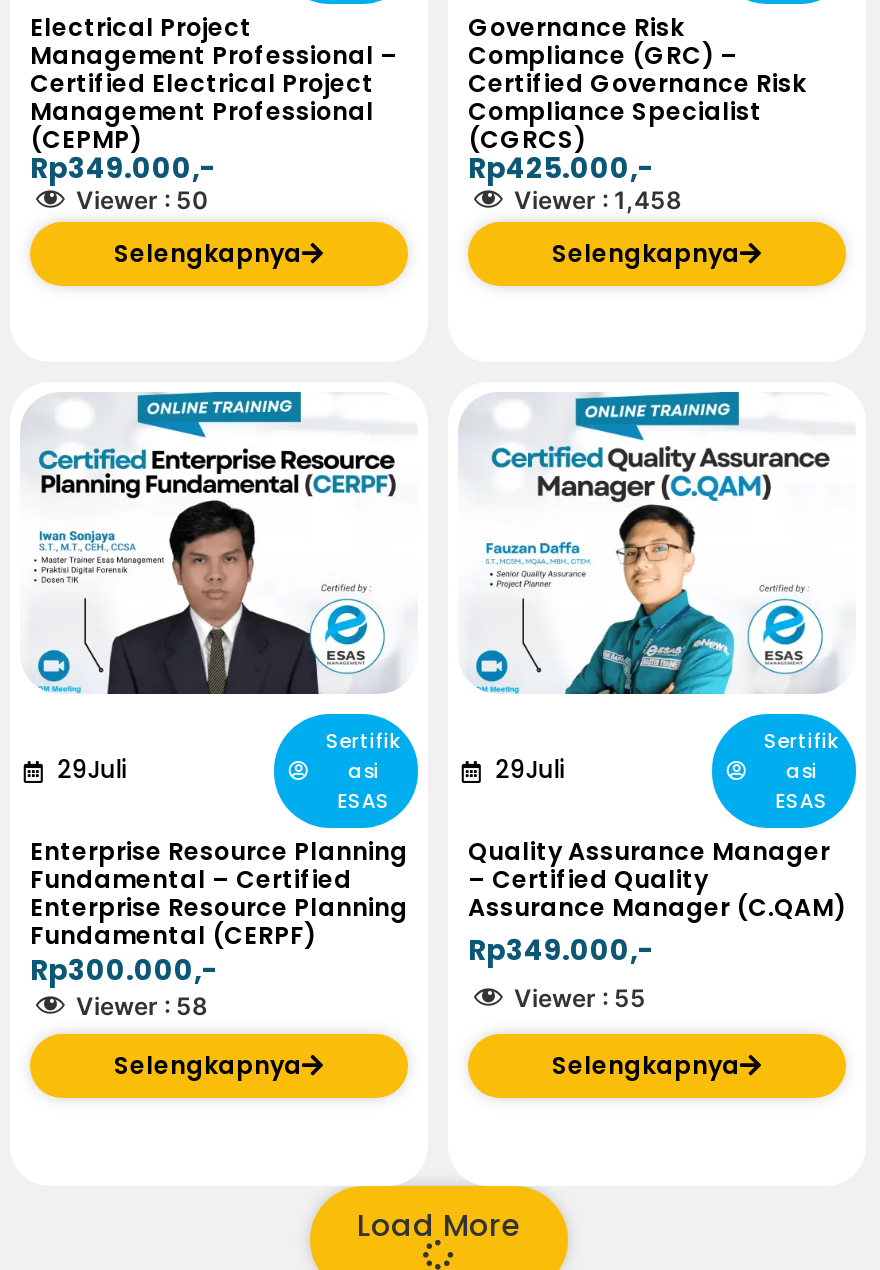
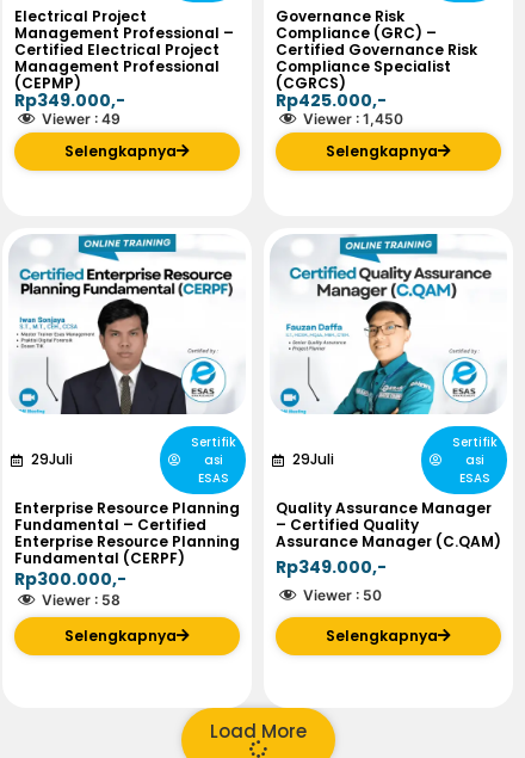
[76,184,208,214] Viewer : 50 -> [42,110,121,128] Viewer : 49
[514,184,682,214] Viewer : 1,458 -> [303,110,403,128] Viewer : 1,450
[514,982,646,1012] Viewer : 55 -> [303,586,382,604] Viewer : 50

